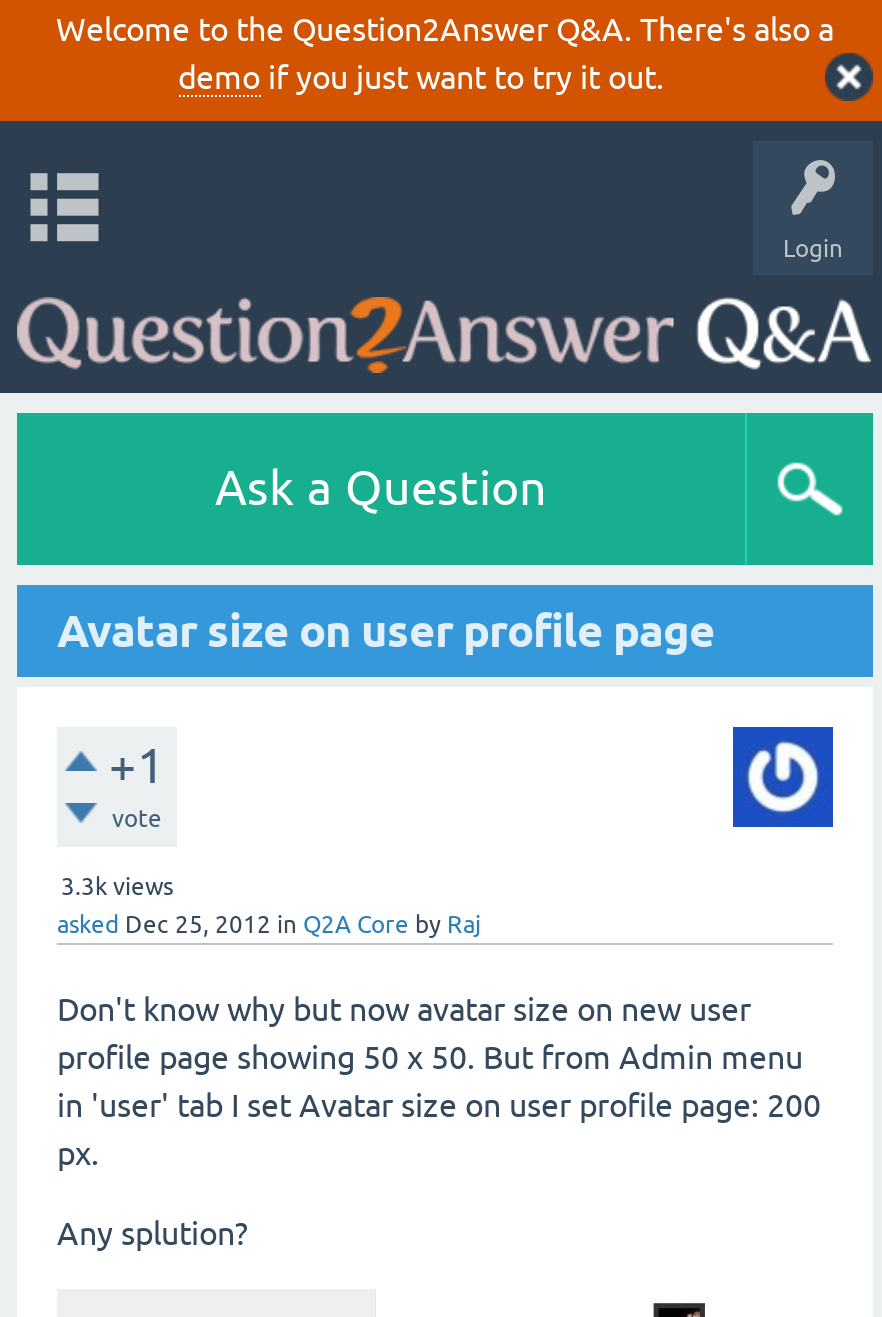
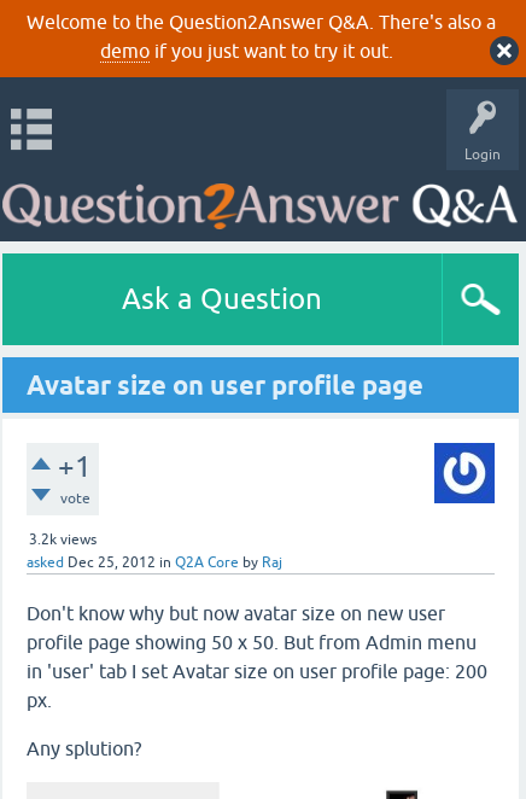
[61,873,173,901] 3.3k views -> [29,531,97,548] 3.2k views

